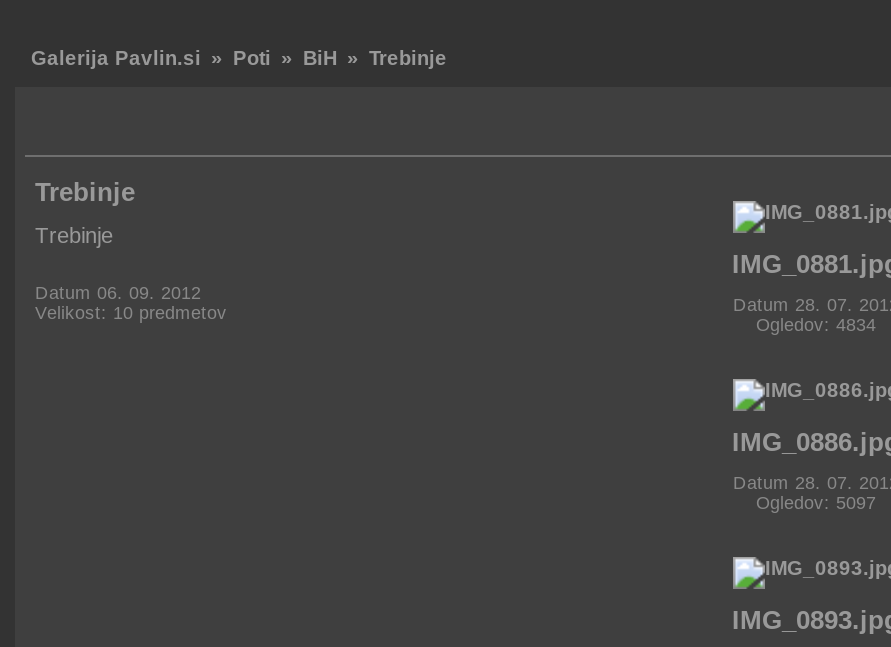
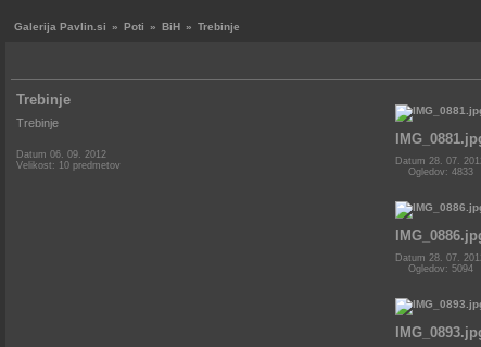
[756,314,876,334] Ogledov: 4834 -> [408,166,473,177] Ogledov: 4833
[756,492,876,512] Ogledov: 5097 -> [408,263,473,274] Ogledov: 5094

